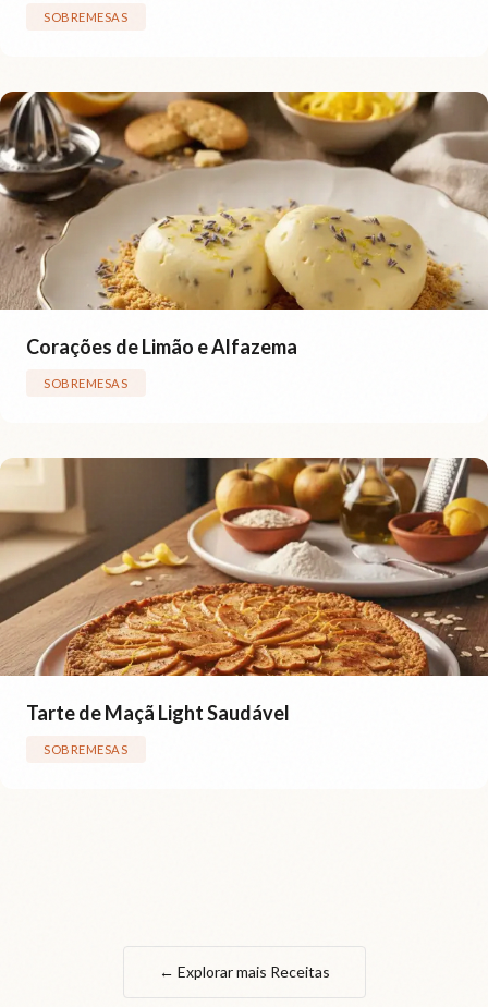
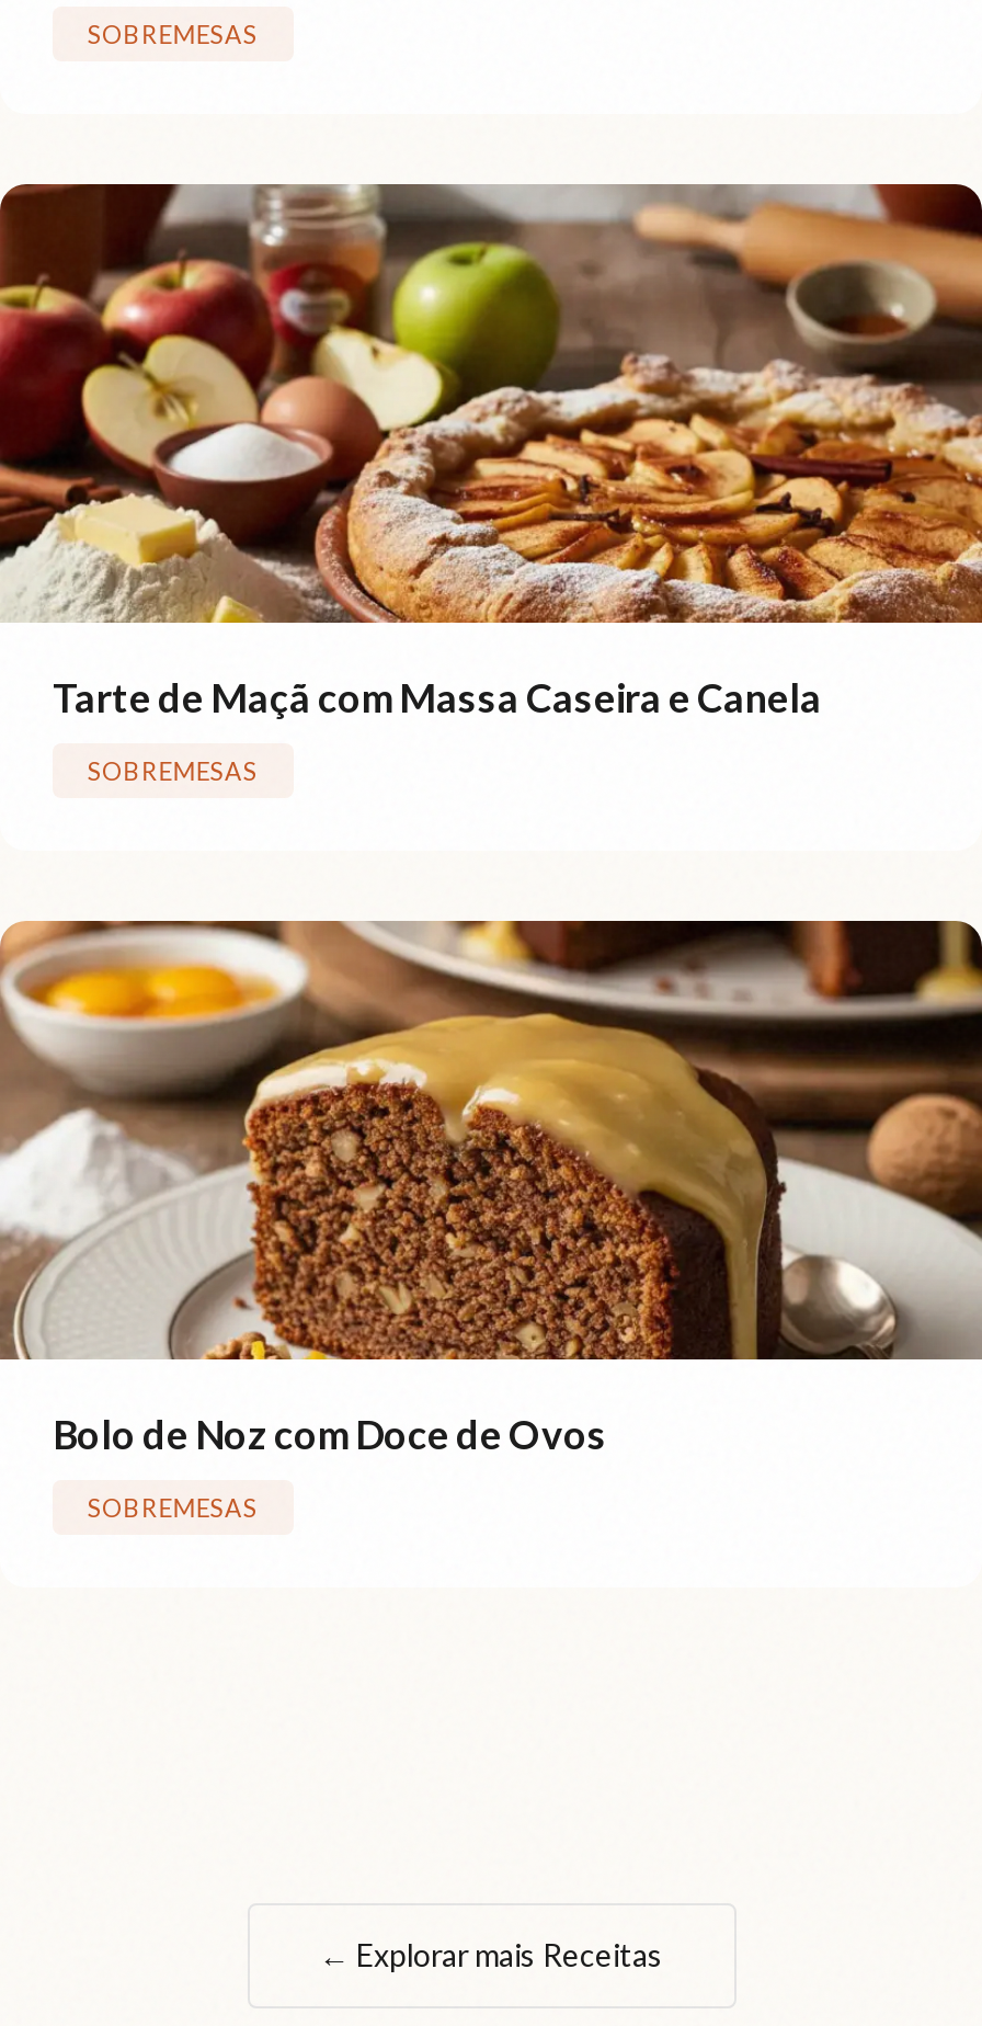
[3,90,485,359] [image] | Corações de Limão e Alfazema -> [7,182,975,722] [image] | Tarte de Maçã com Massa Caseira e Canela
[3,457,485,725] [image] | Tarte de Maçã Light Saudável -> [7,919,975,1458] [image] | Bolo de Noz com Doce de Ovos

